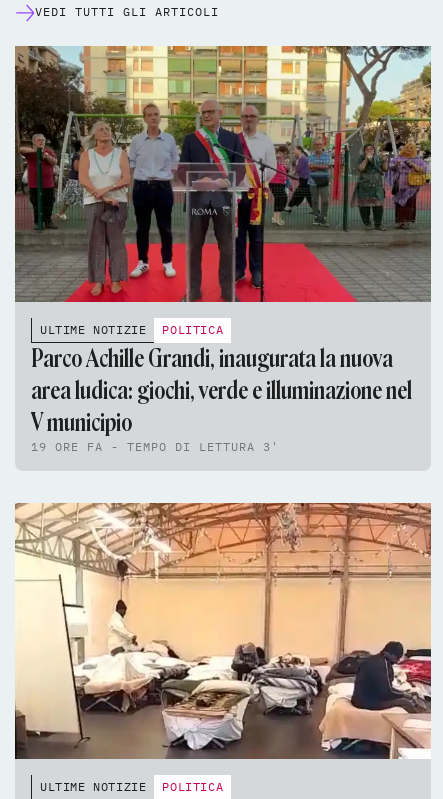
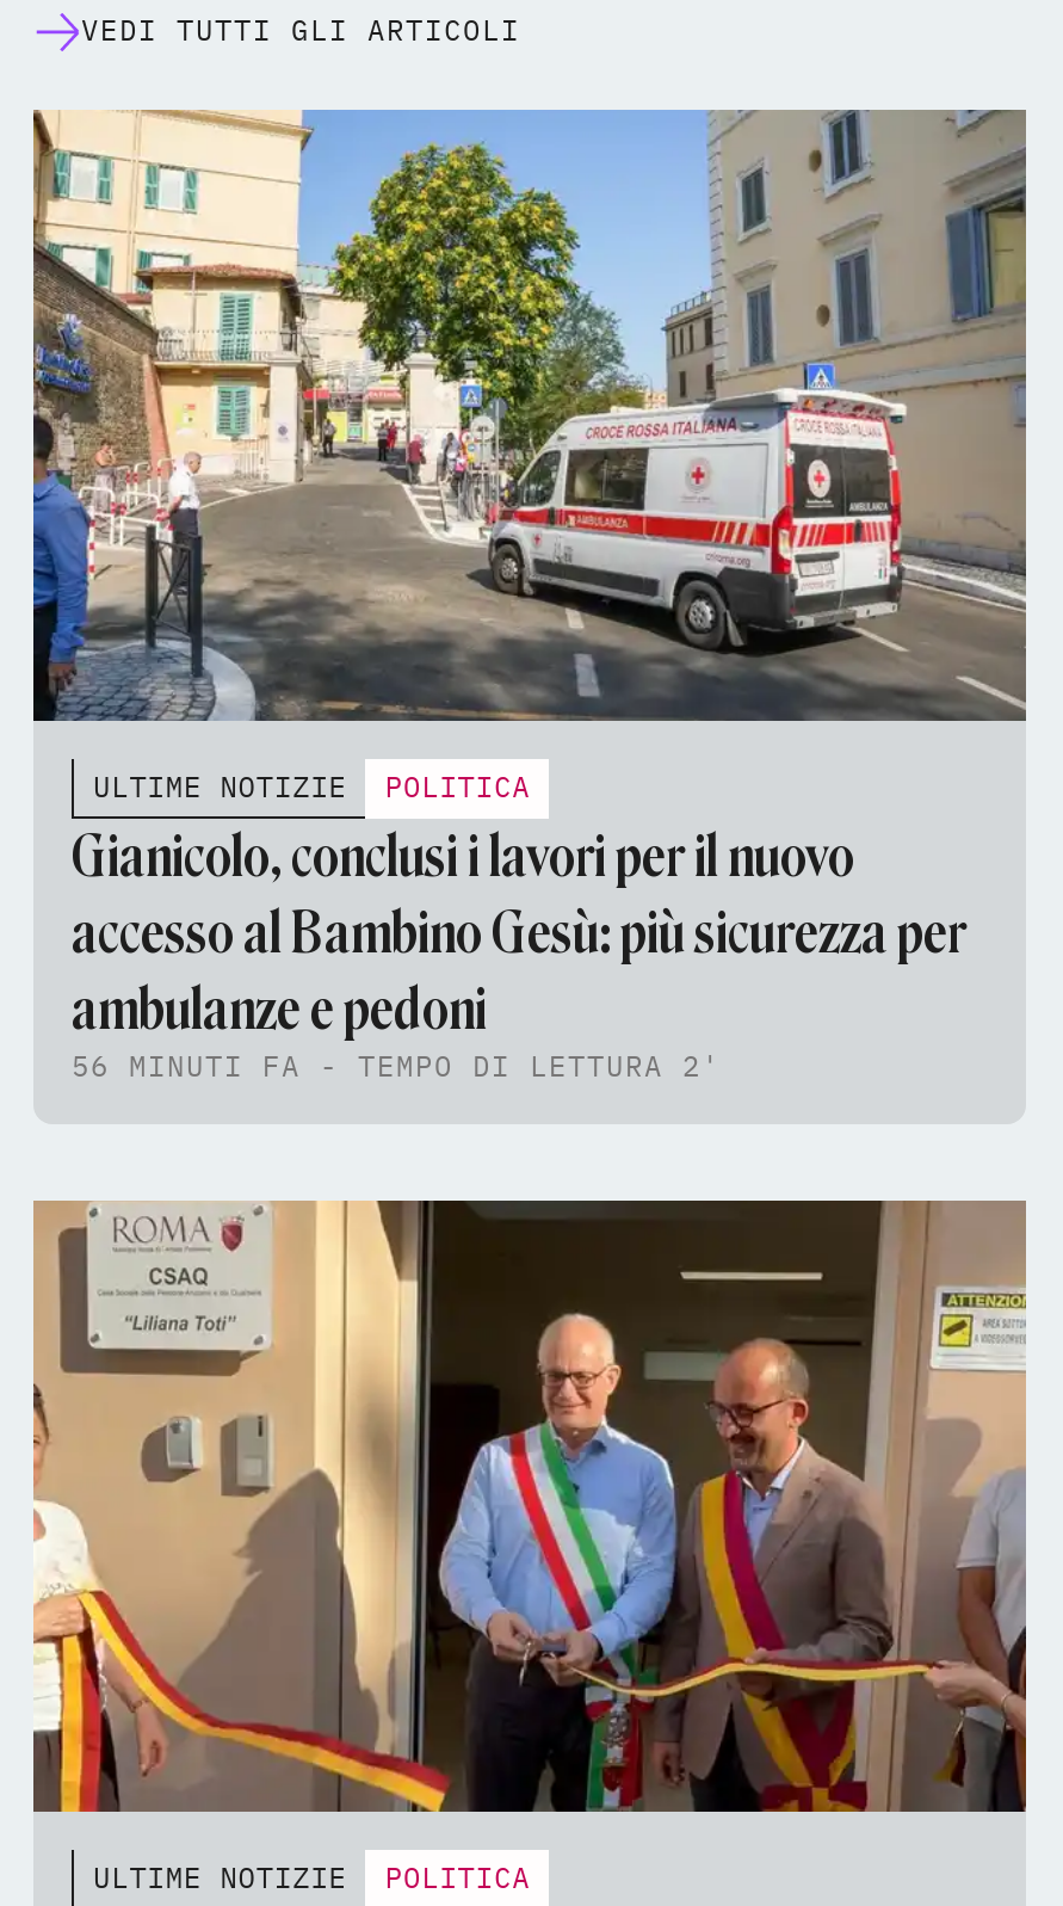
[14,45,431,303] [image] -> [31,107,1026,723] [image]
[31,344,412,454] Parco Achille Grandi, inaugurata la nuova | area ludica: giochi, verde e illuminazione nel | V municipio | 19 ORE FA - TEMPO DI LETTURA 3' -> [72,821,966,1083] Gianicolo, conclusi i lavori per il nuovo | accesso al Bambino Gesù: più sicurezza per | ambulanze e pedoni | 56 MINUTI FA - TEMPO DI LETTURA 2'
[14,502,432,760] [image] -> [31,1198,1028,1814] [image]

